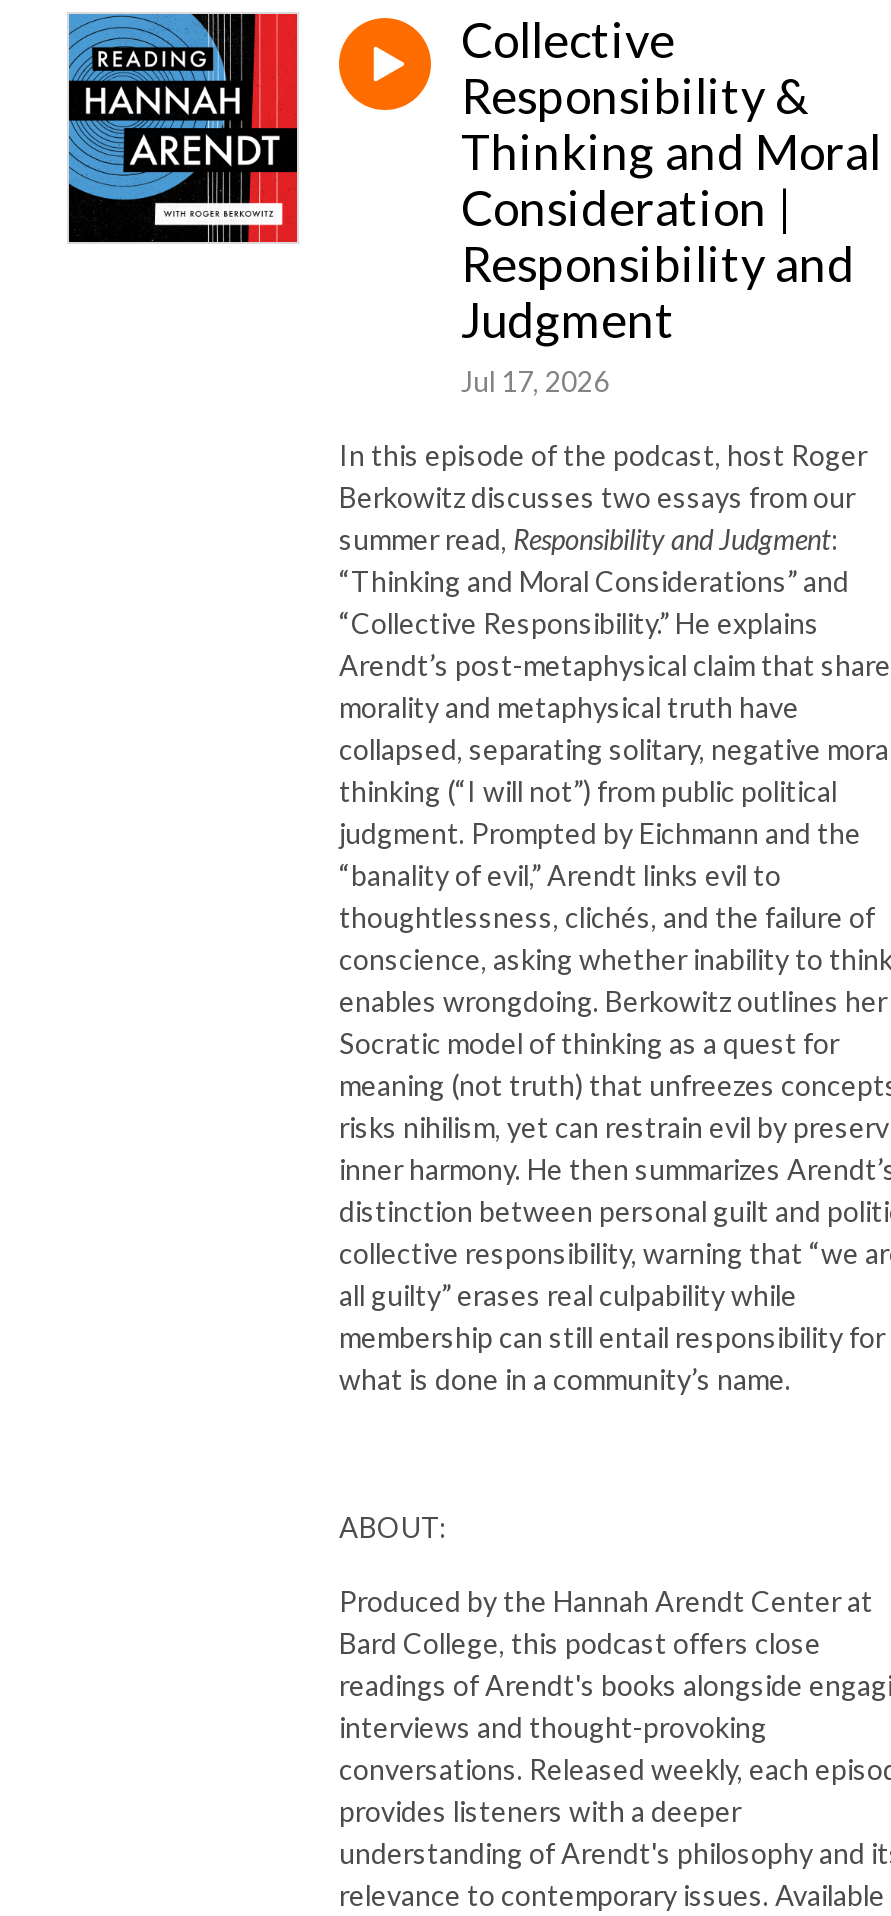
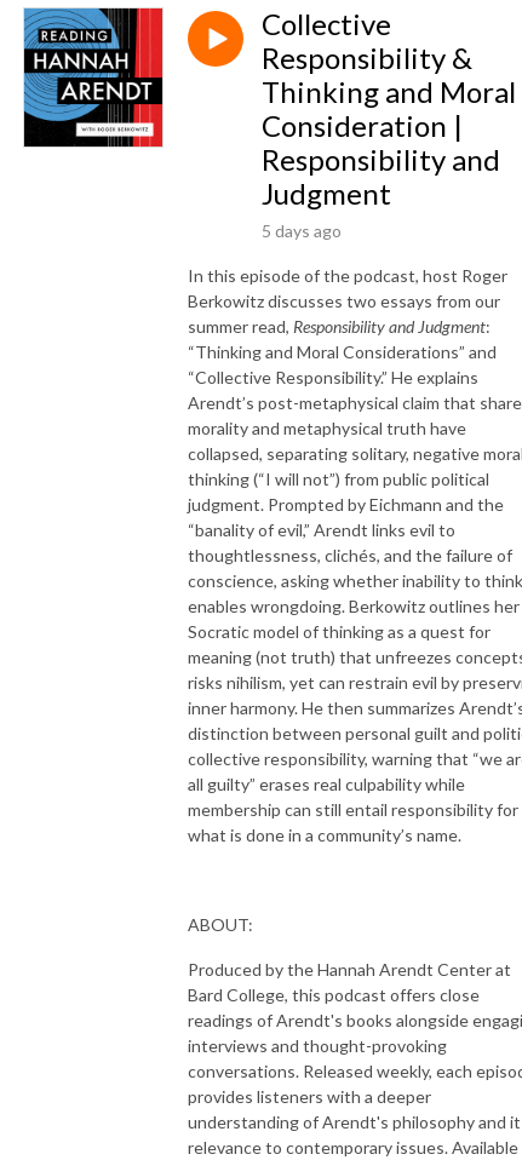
[461,364,609,398] Jul 17, 2026 -> [262,220,342,241] 5 days ago

